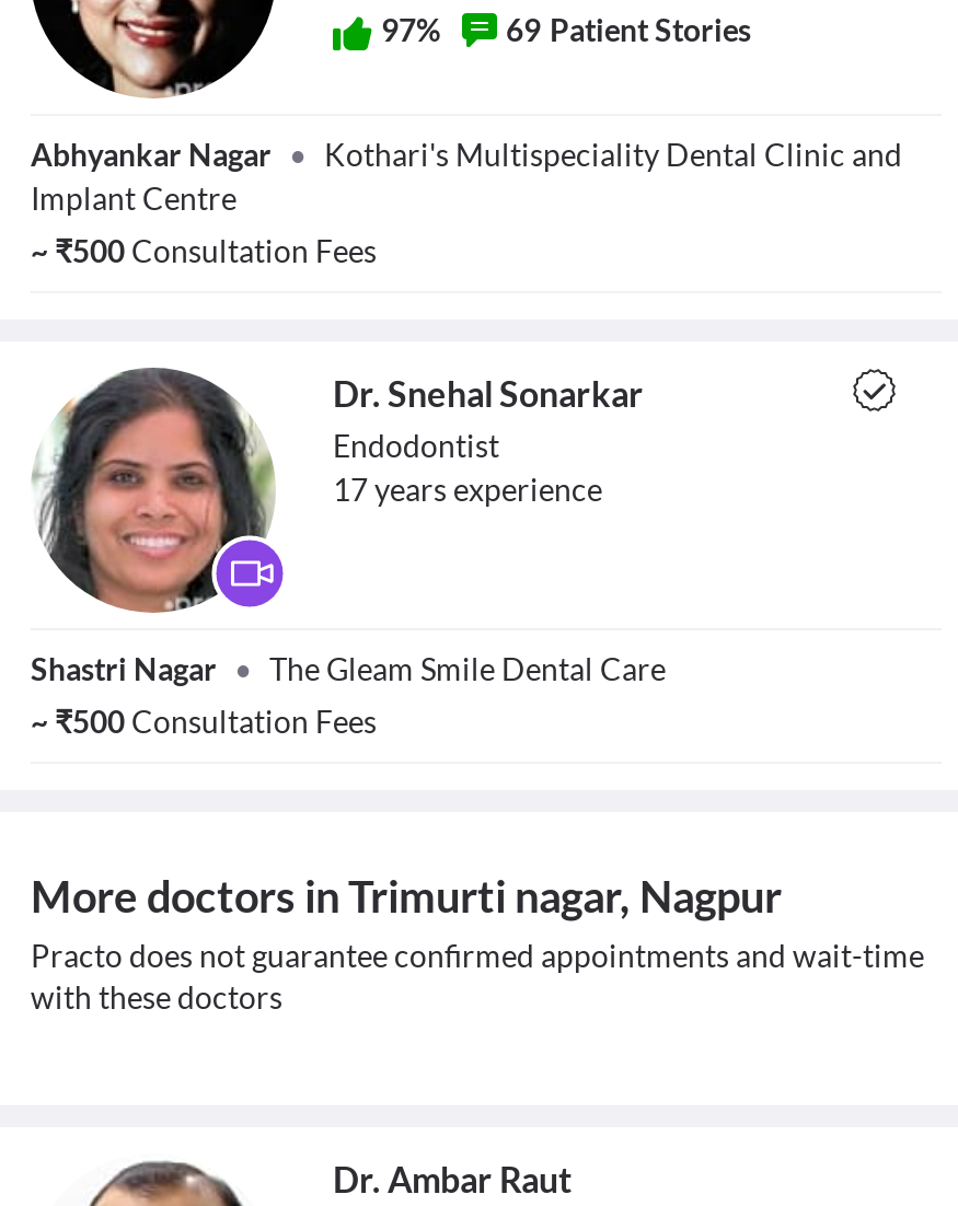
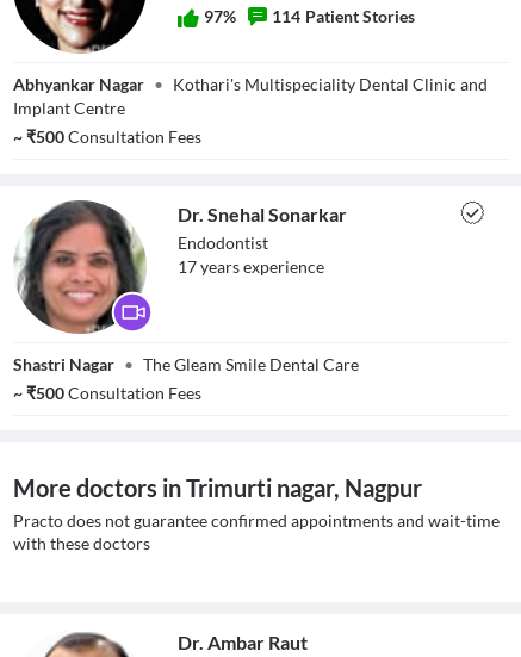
[506,10,751,47] 69 Patient Stories -> [272,5,415,26] 114 Patient Stories

